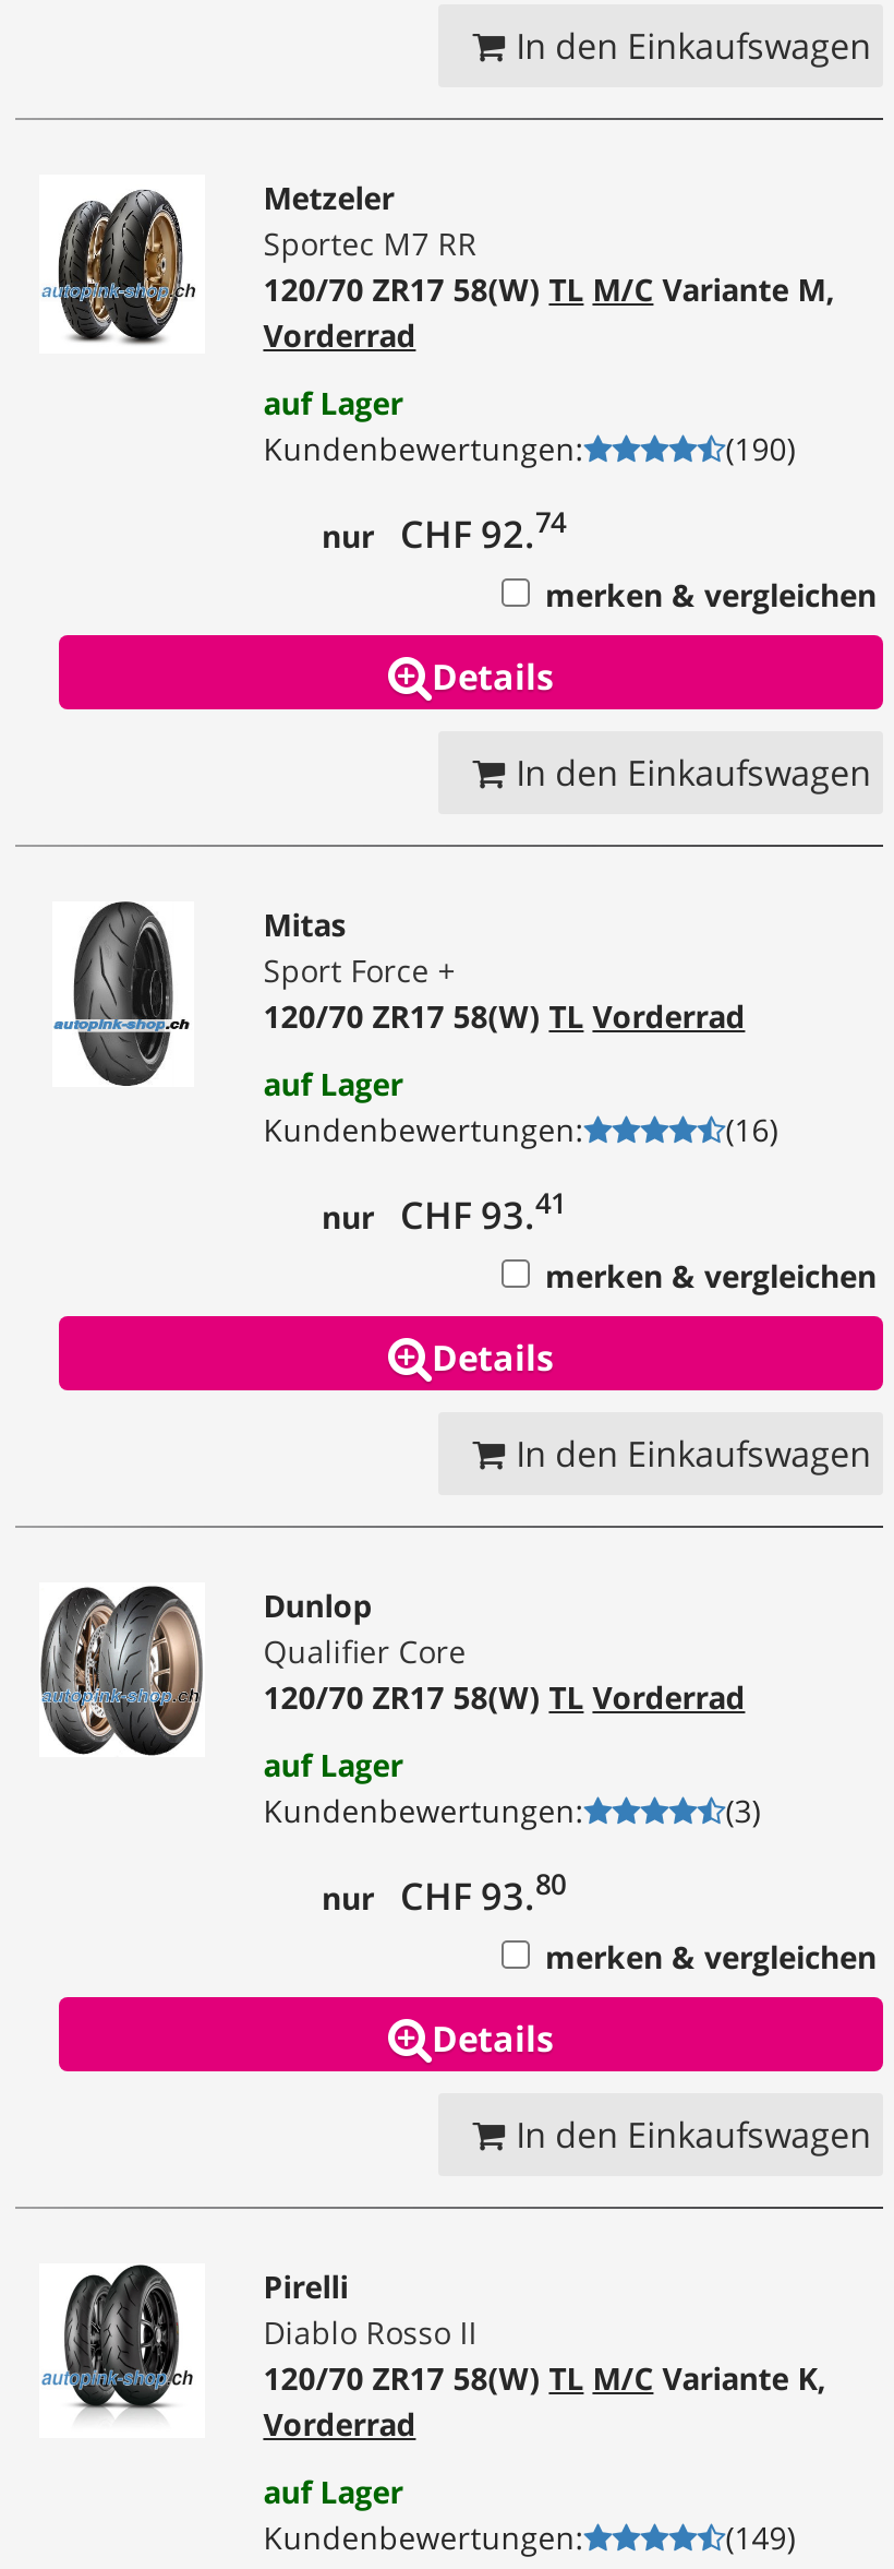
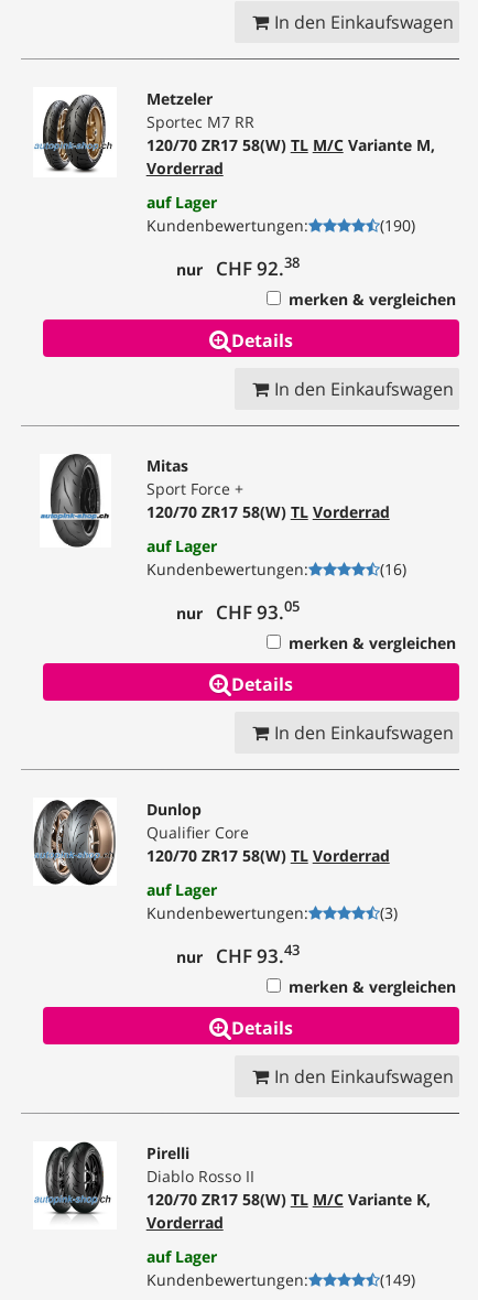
[322,502,566,558] nur CHF 92.74 -> [176,253,299,280] nur CHF 92.38
[322,1184,566,1239] nur CHF 93.41 -> [176,596,299,624] nur CHF 93.05
[322,1865,566,1920] nur CHF 93.80 -> [176,940,299,968] nur CHF 93.43

